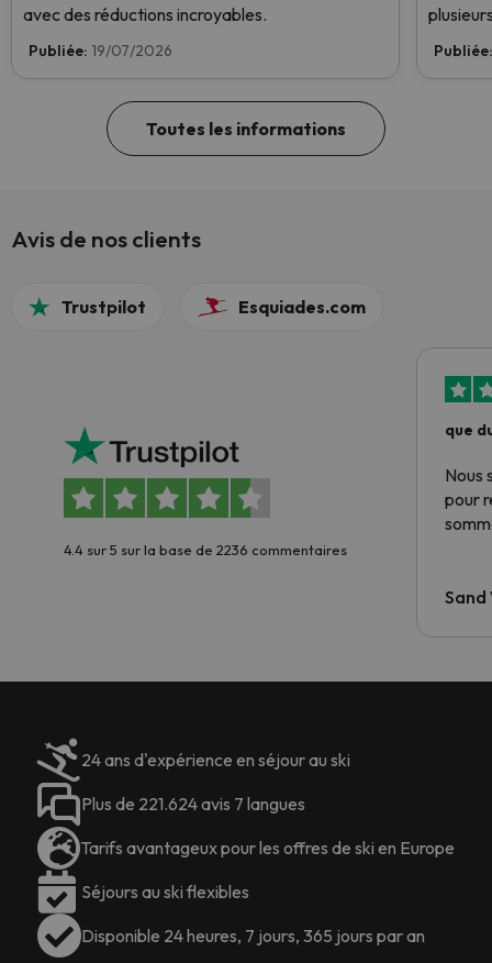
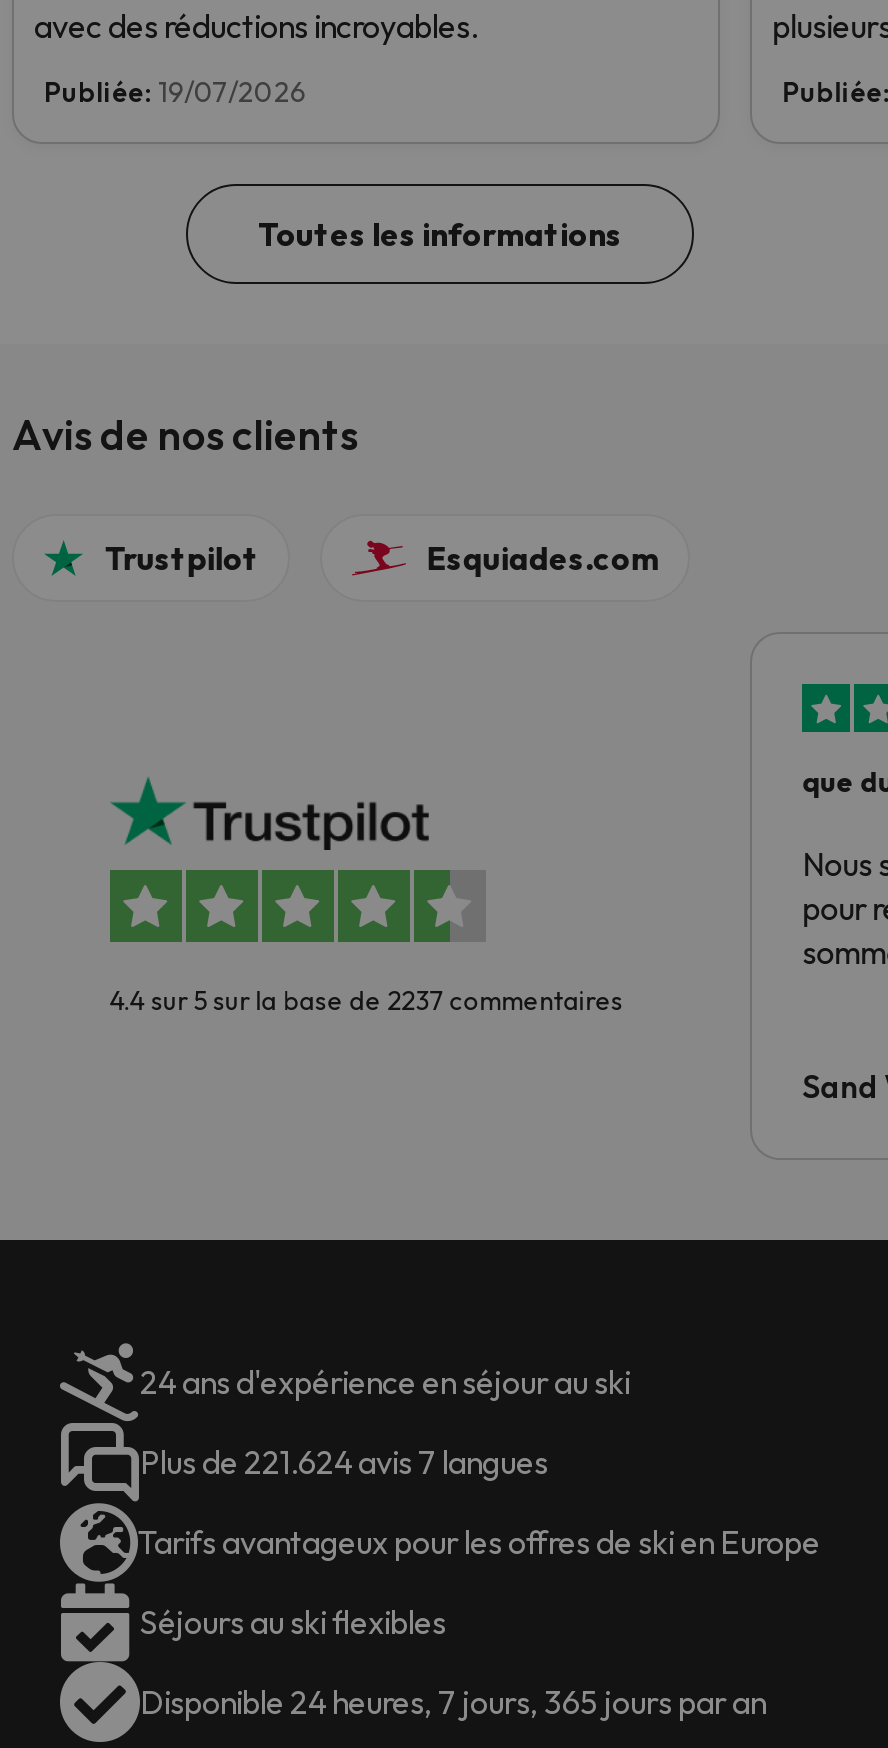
[64,541,347,559] 4.4 sur 5 sur la base de 2236 commentaires -> [109,985,623,1017] 4.4 sur 5 sur la base de 2237 commentaires

